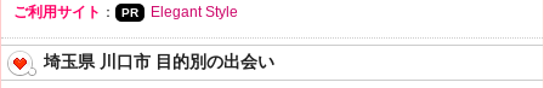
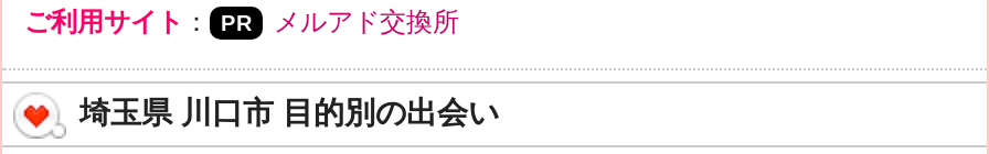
[151,4,238,21] Elegant Style -> [274,7,459,38] メルアド交換所

